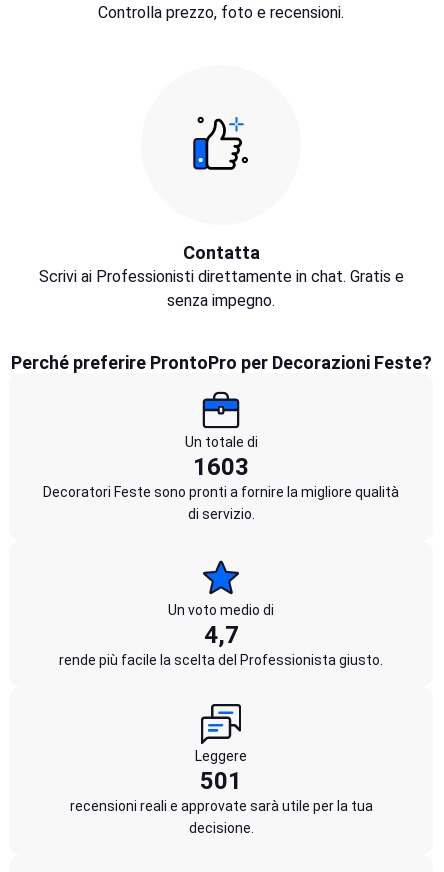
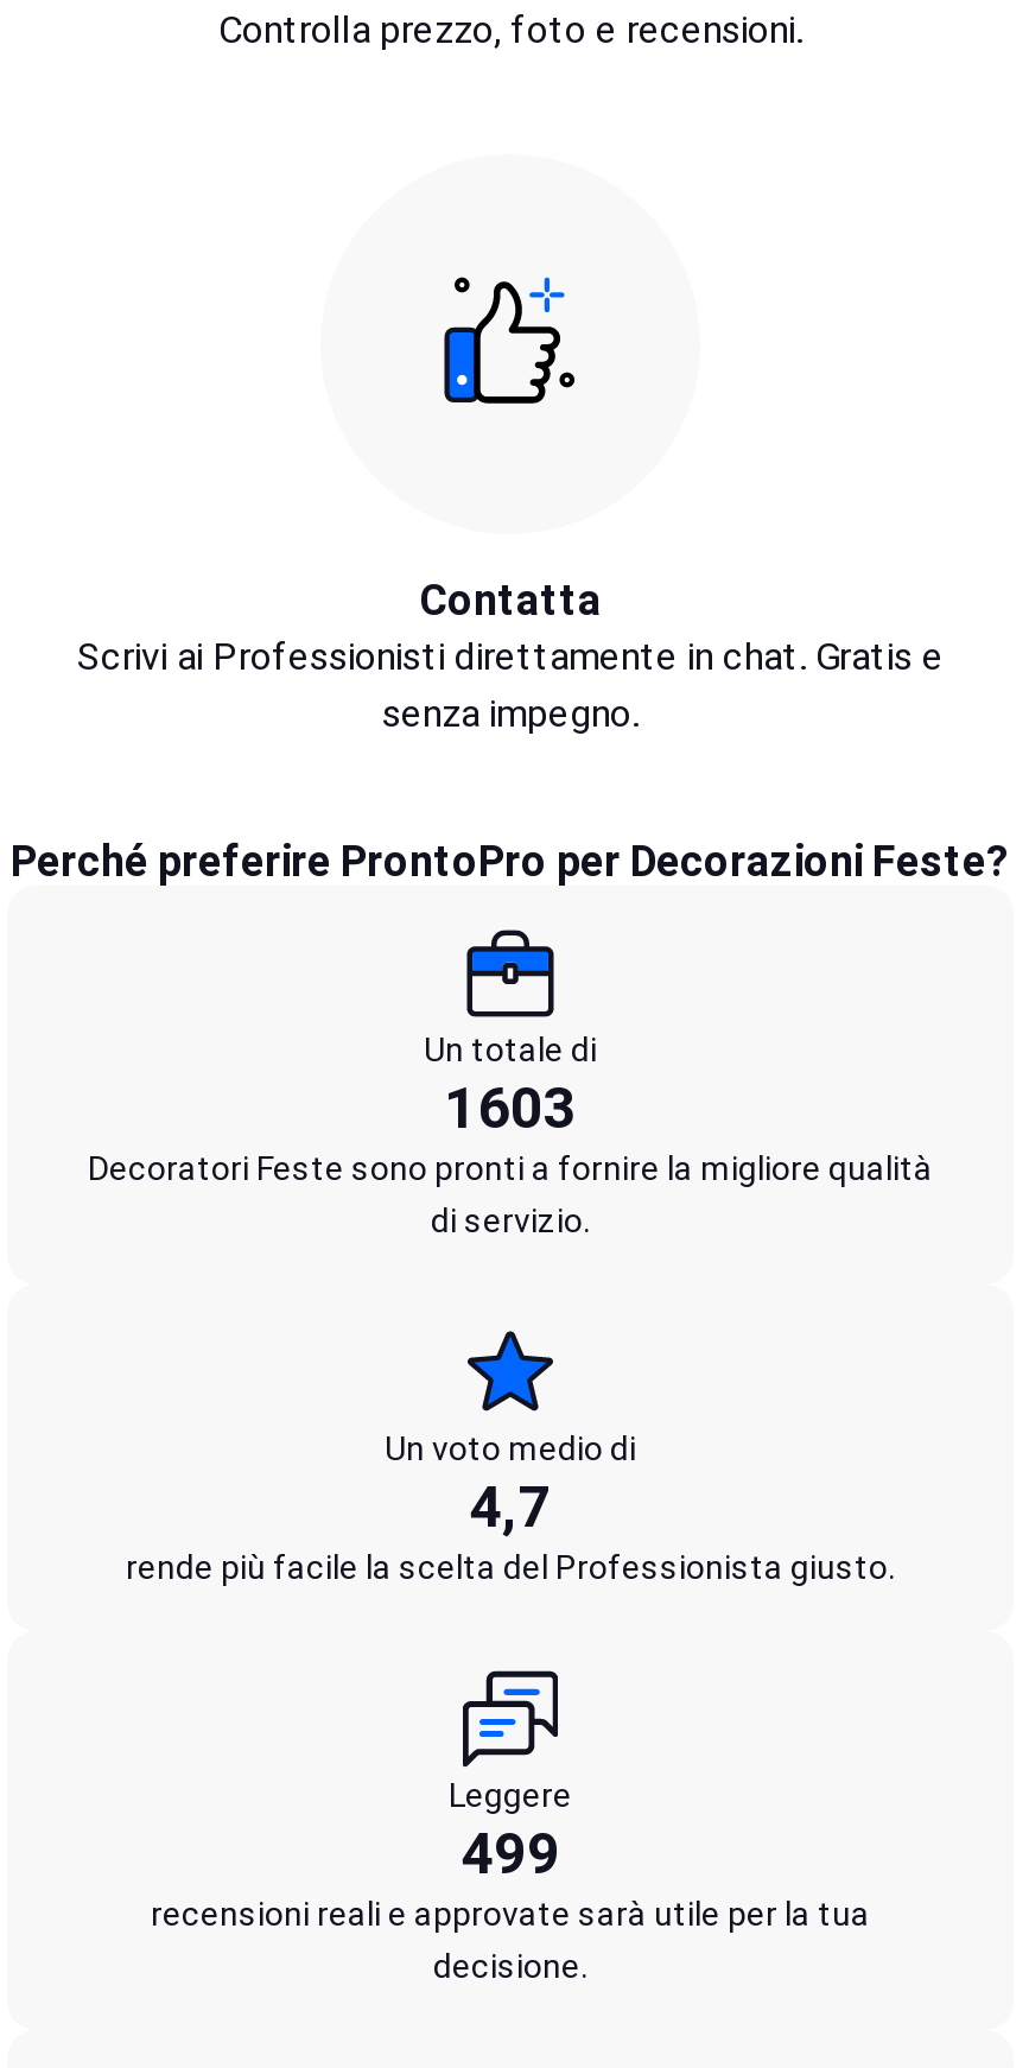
[200,767,242,795] 501 -> [460,1821,560,1887] 499

